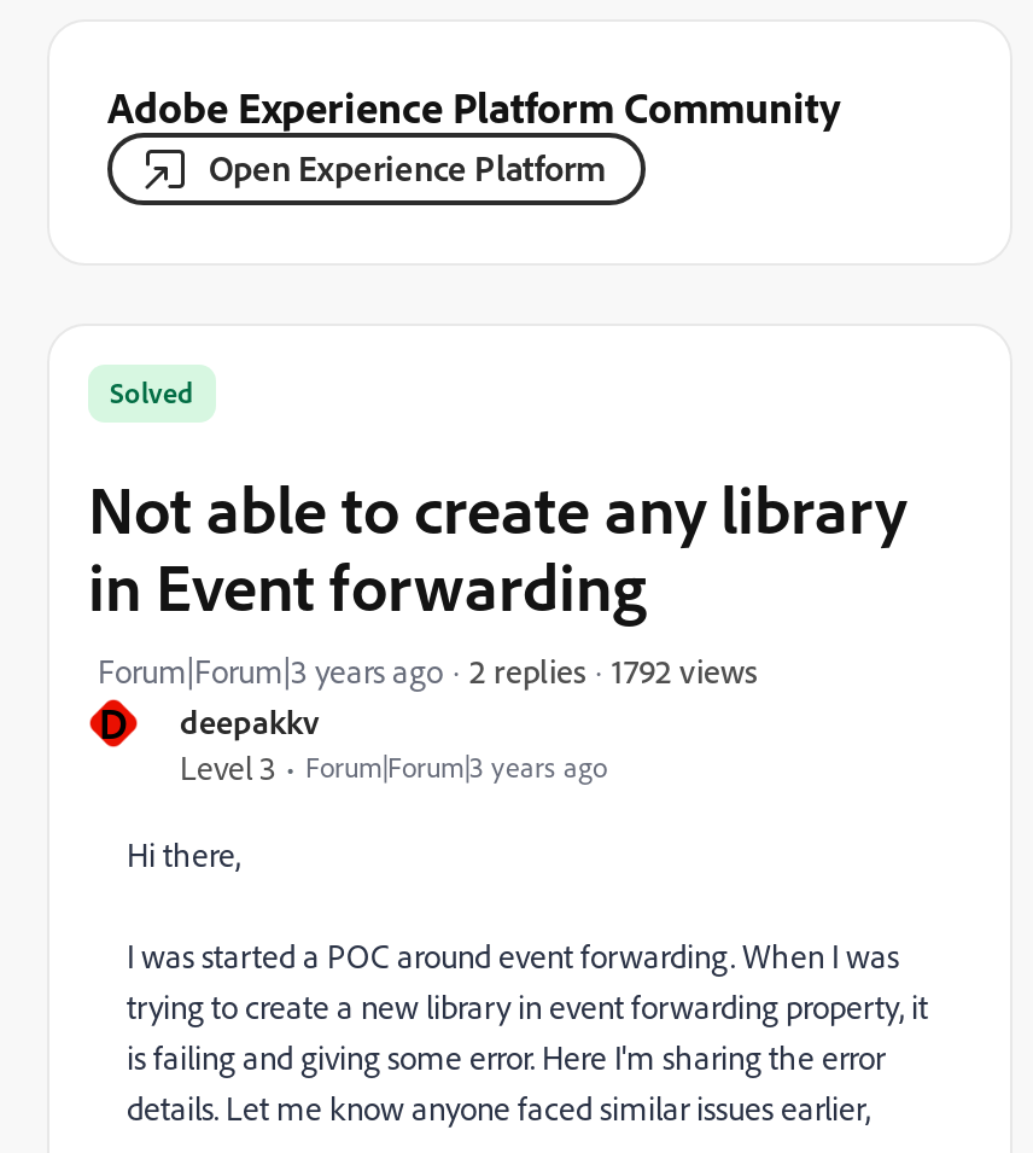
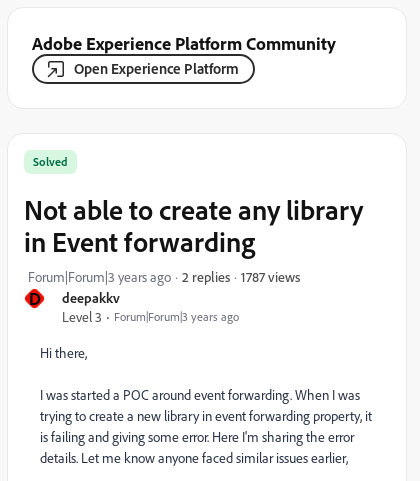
[612,648,757,689] 1792 views -> [241,267,300,284] 1787 views

